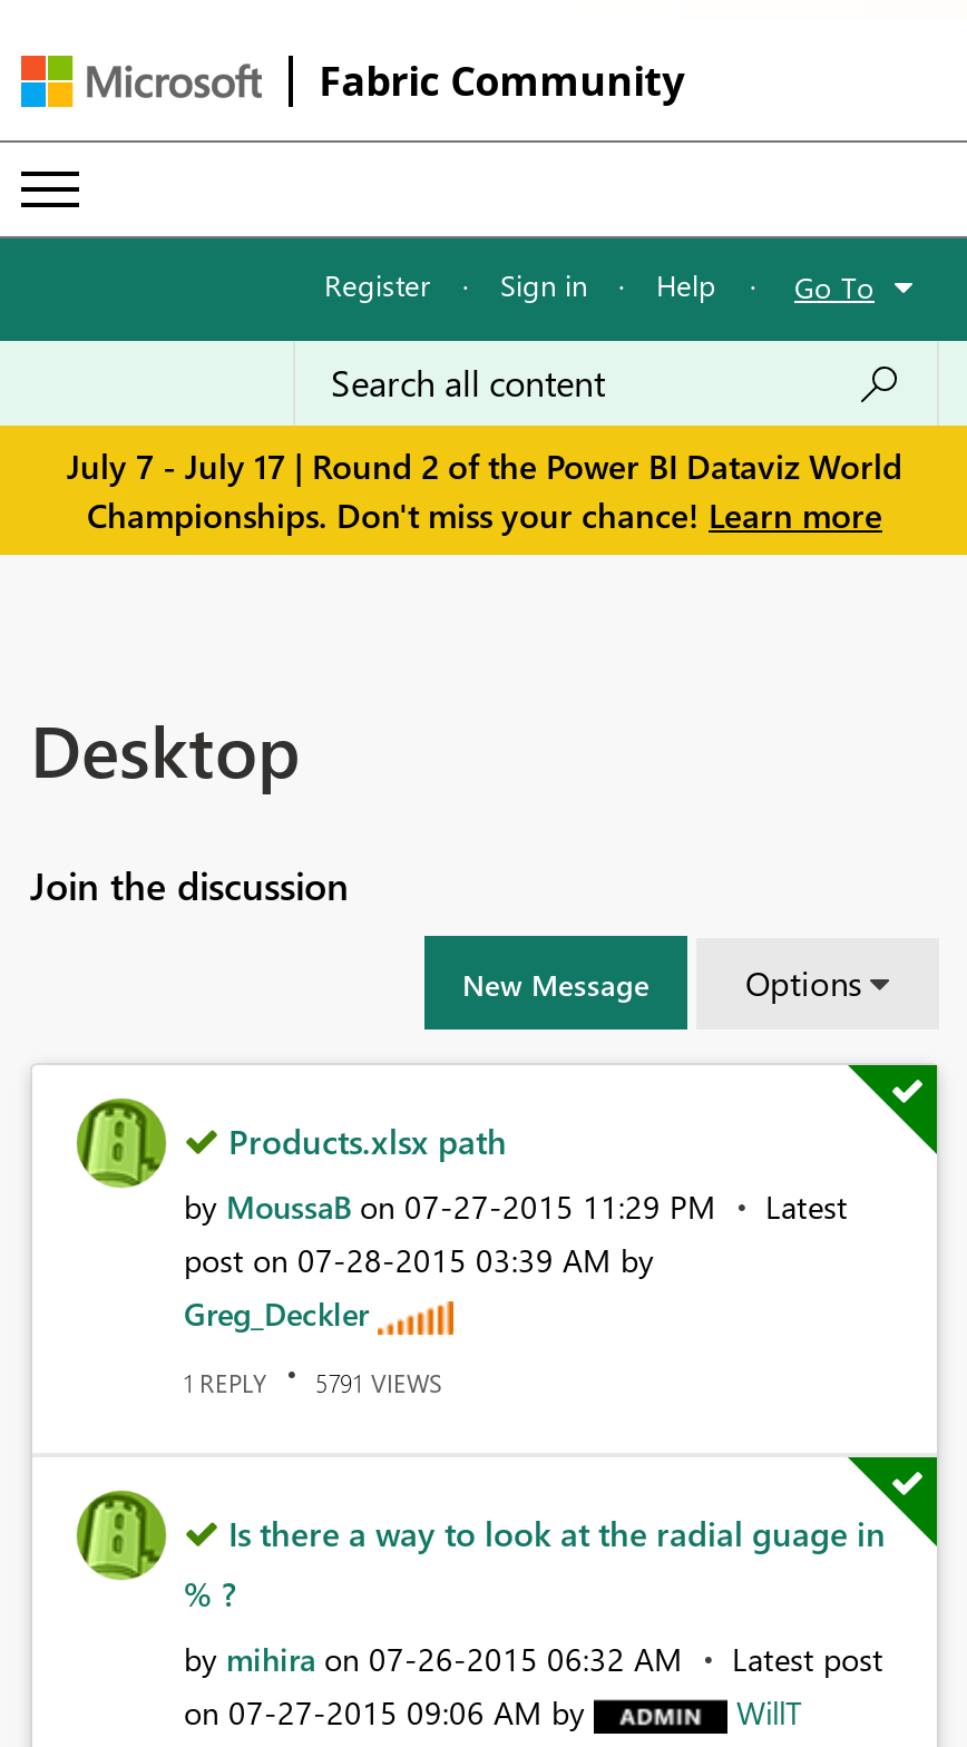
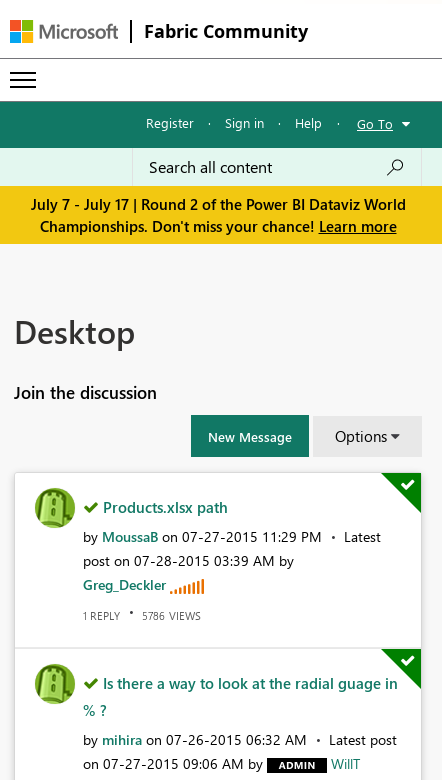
[184,1366,442,1399] 1 REPLY 5791 VIEWS -> [83,608,201,623] 1 REPLY 5786 VIEWS

